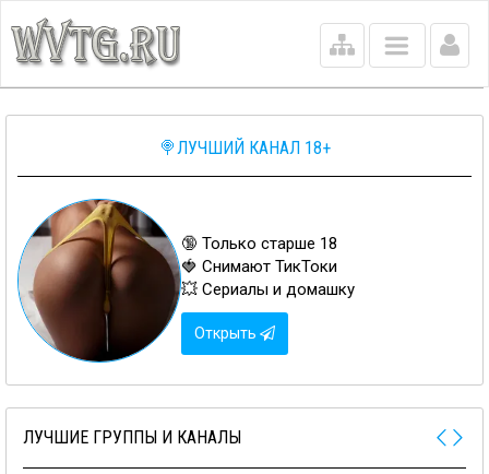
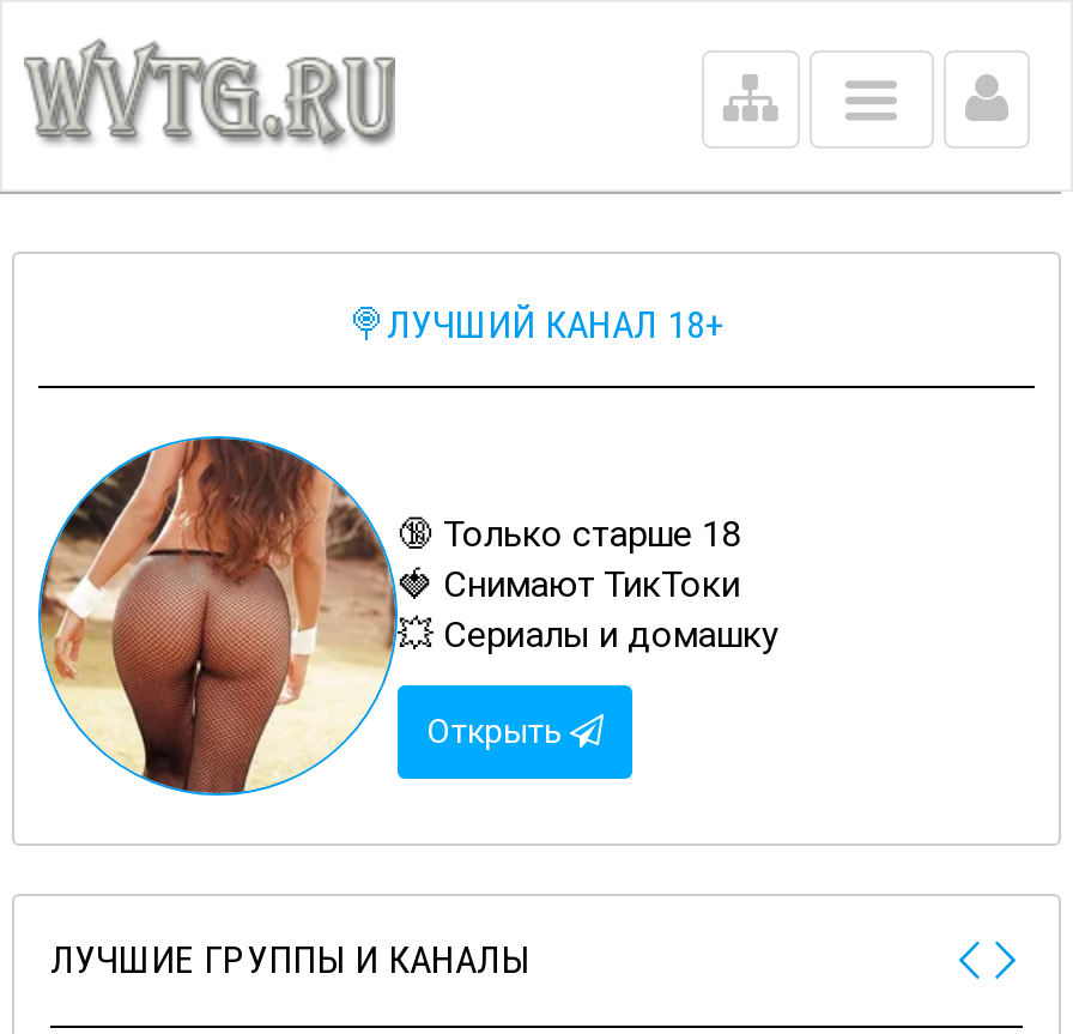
[17,200,178,363] [image] -> [38,439,390,796] [image]

